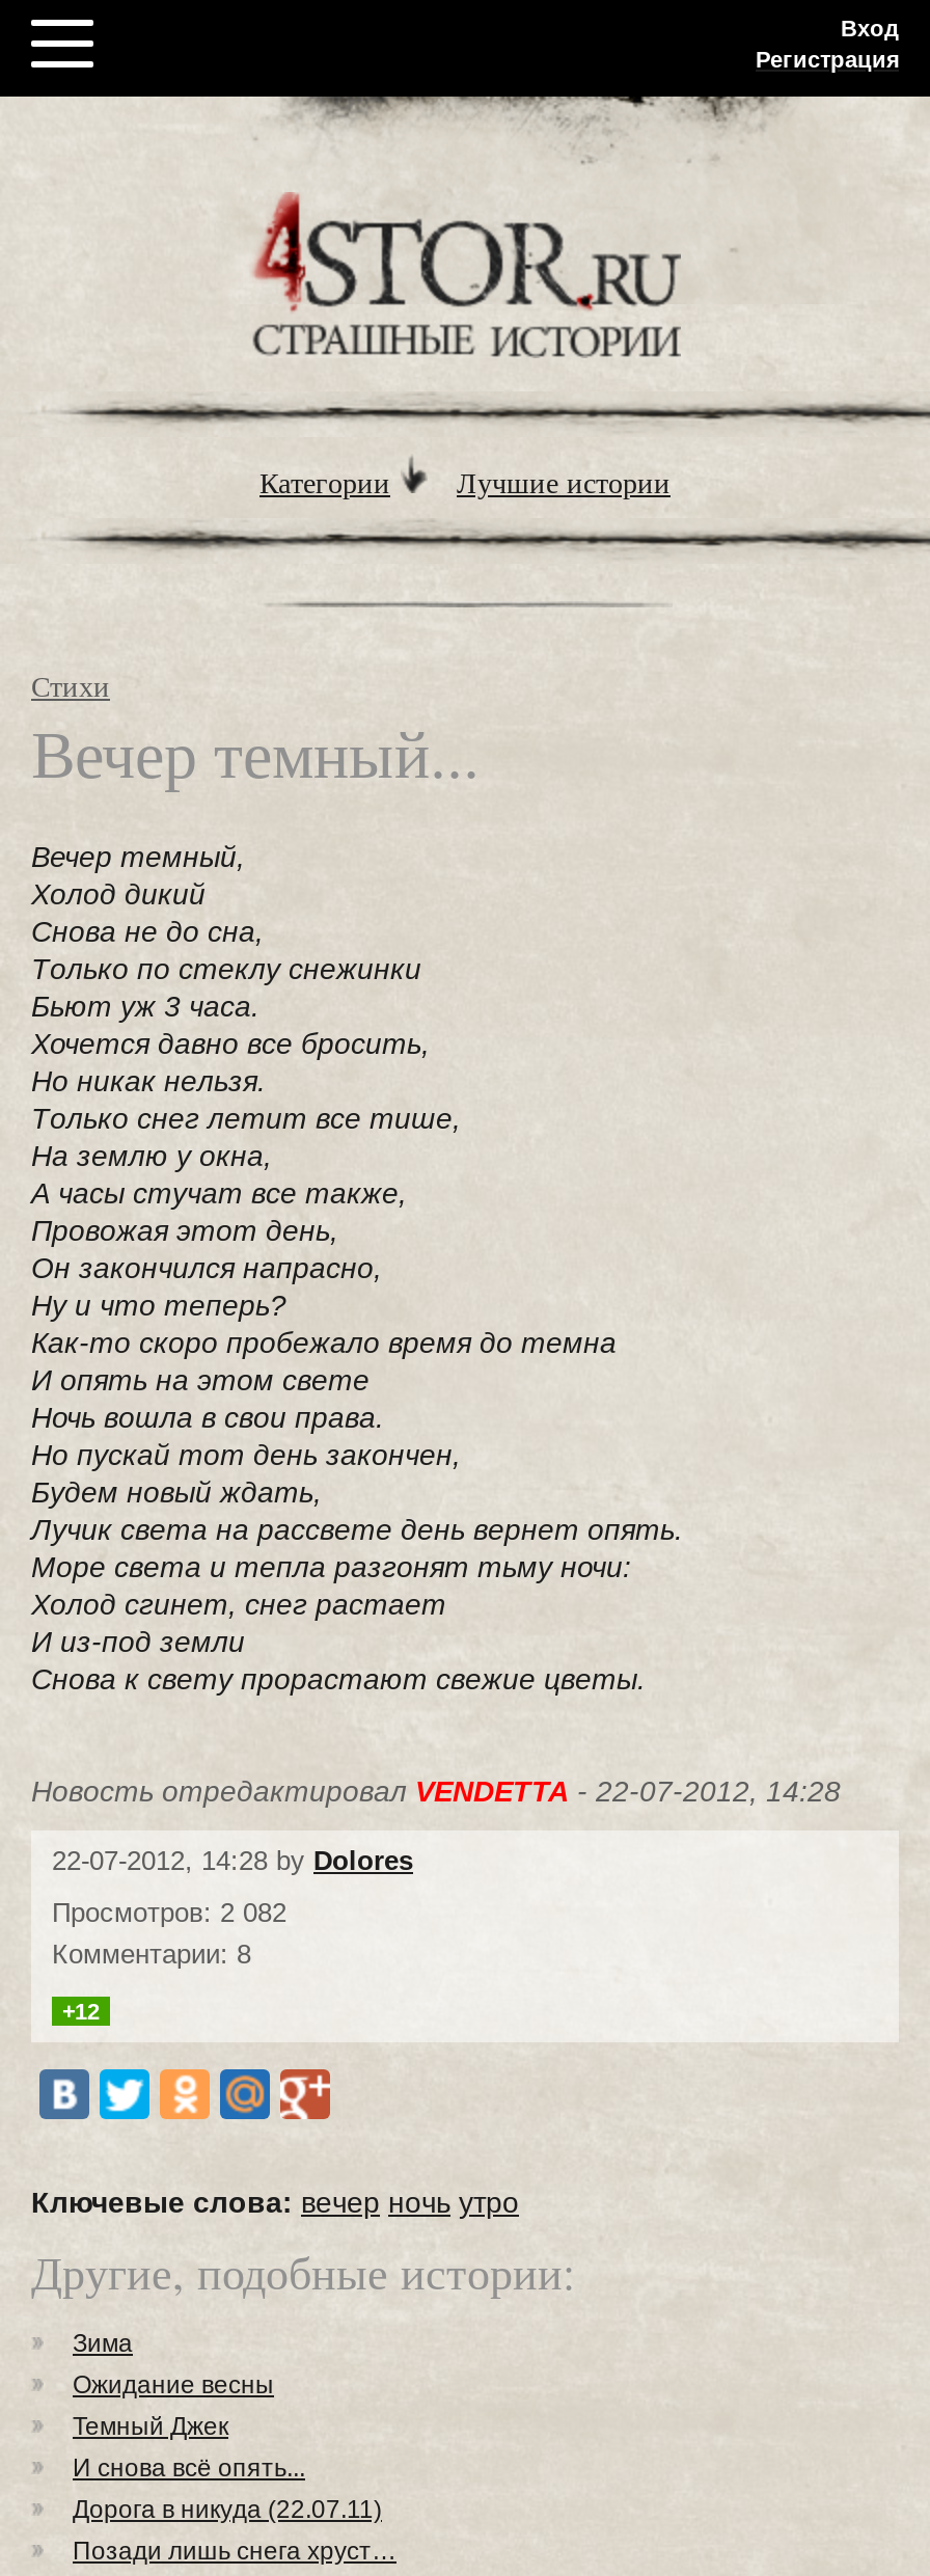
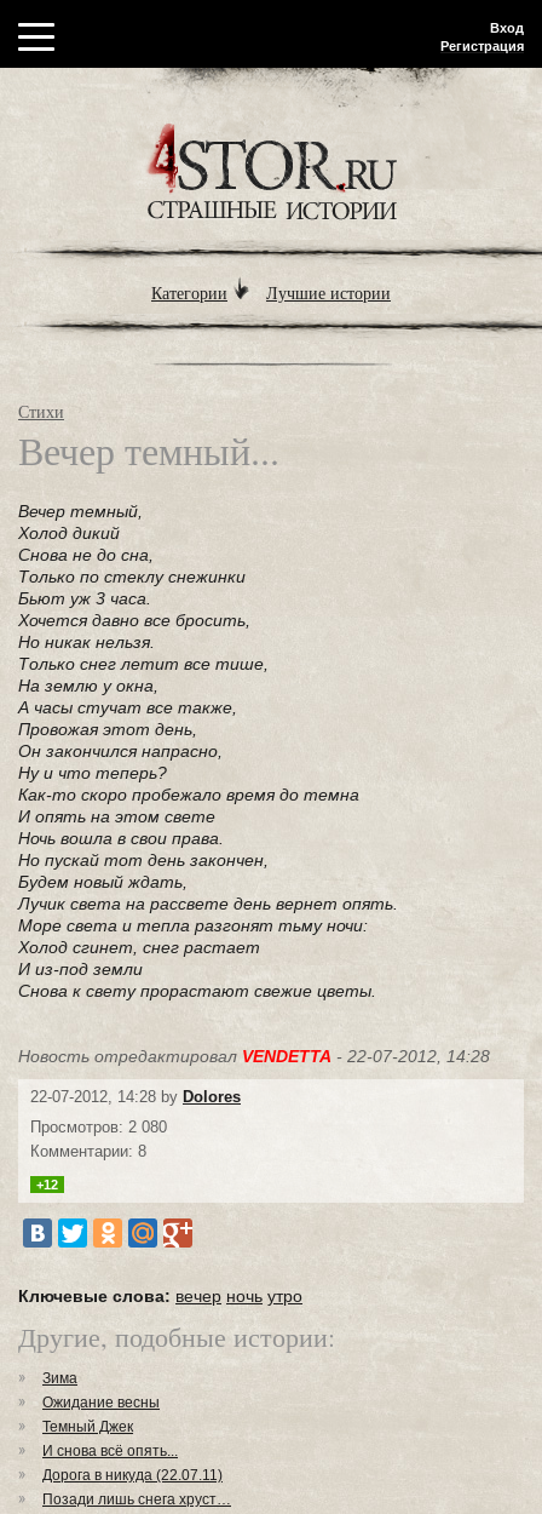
[52,1897,286,1928] Просмотров: 2 082 -> [30,1118,167,1136] Просмотров: 2 080

